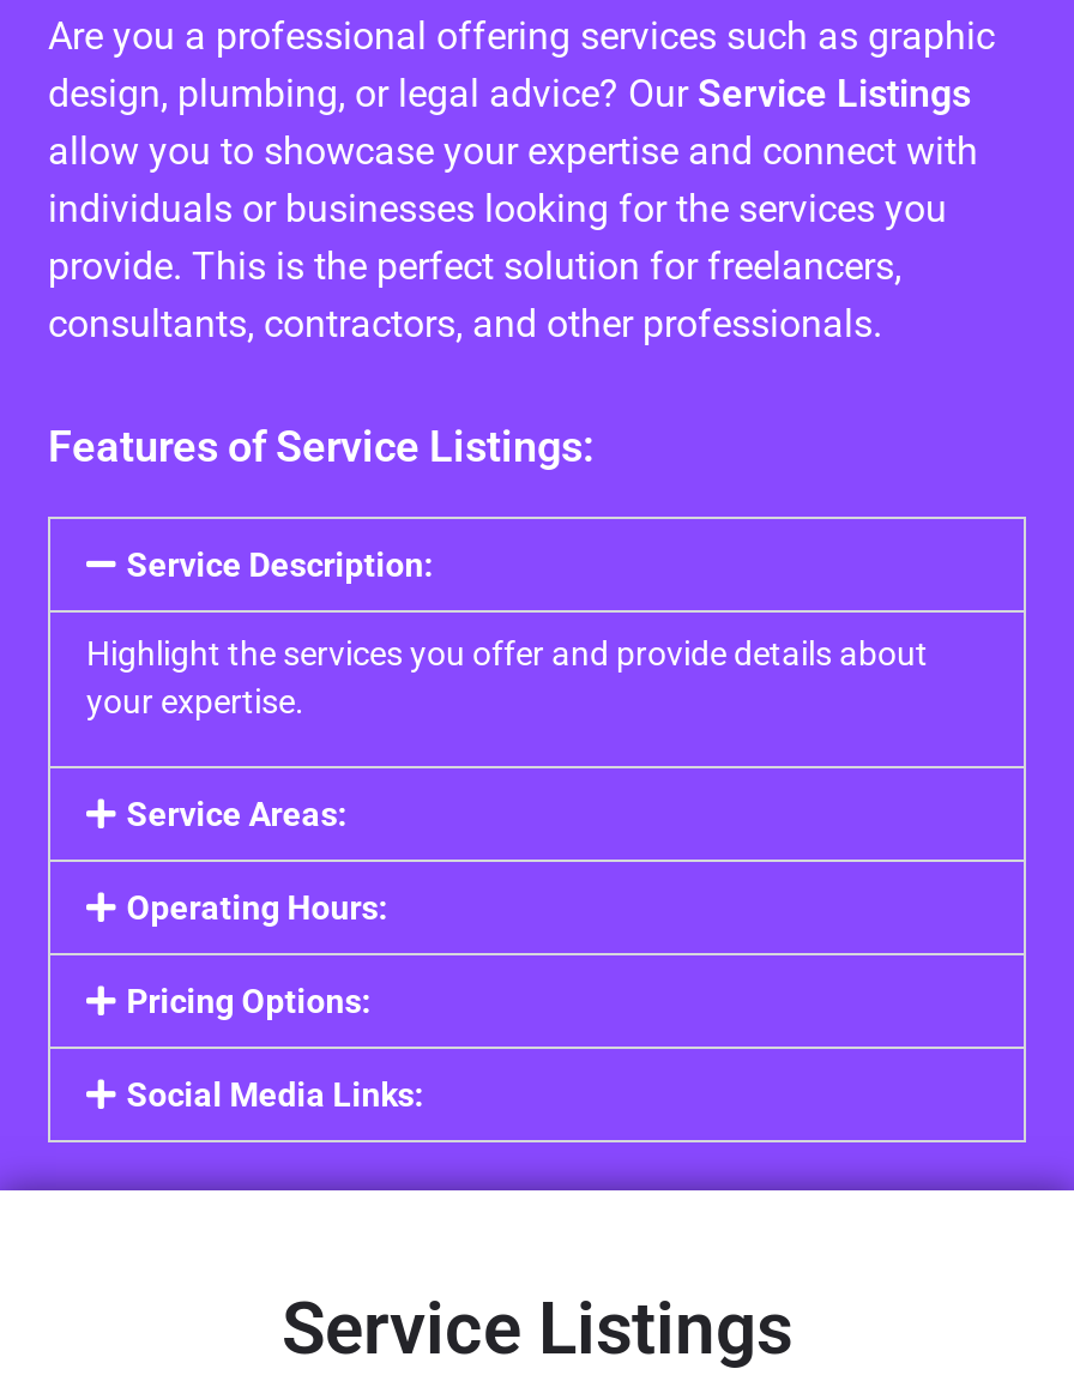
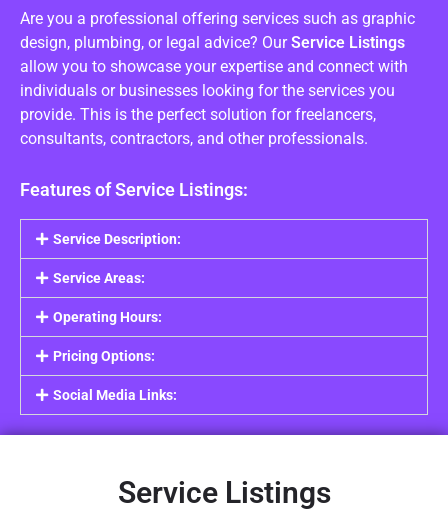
[86,634,928,720] Highlight the services you offer and provide details about | your expertise. -> none

